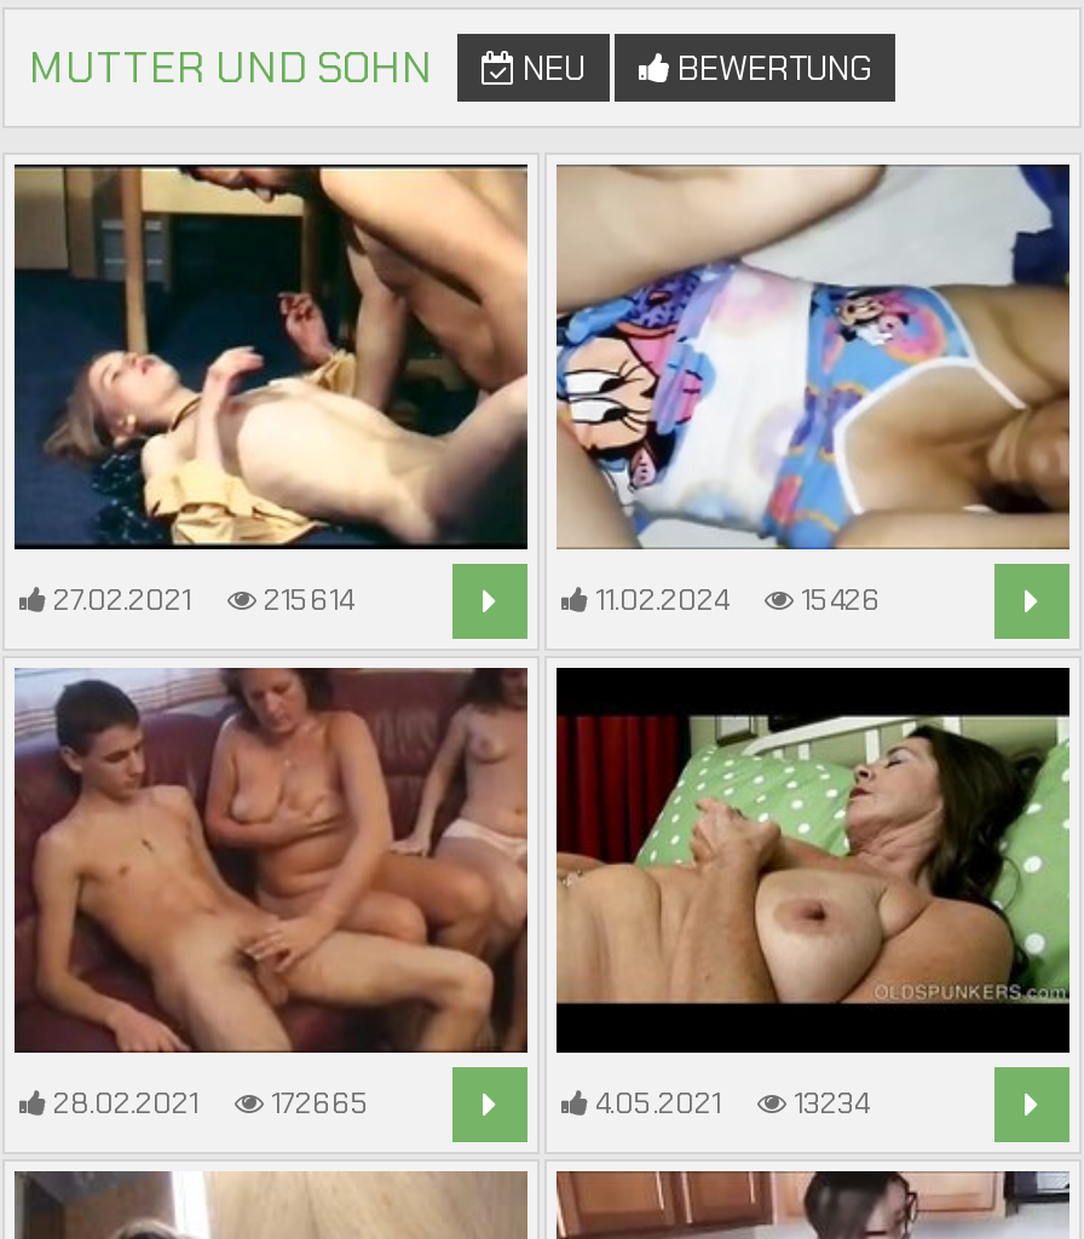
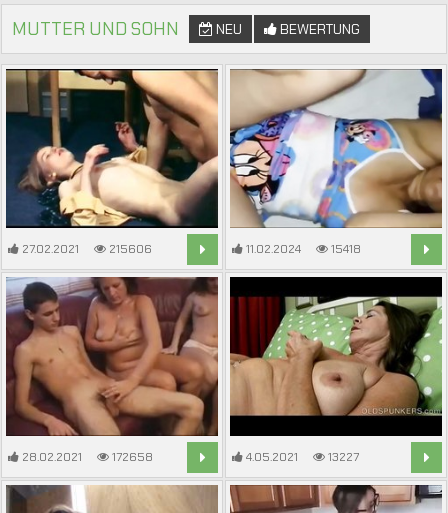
[46,581,353,619] 27.02.2021 215614 -> [19,241,152,257] 27.02.2021 215606
[588,581,881,619] 11.02.2024 15426 -> [243,241,361,257] 11.02.2024 15418
[46,1084,370,1123] 28.02.2021 172665 -> [19,449,153,465] 28.02.2021 172658
[588,1084,869,1123] 4.05.2021 13234 -> [243,449,359,465] 4.05.2021 13227

